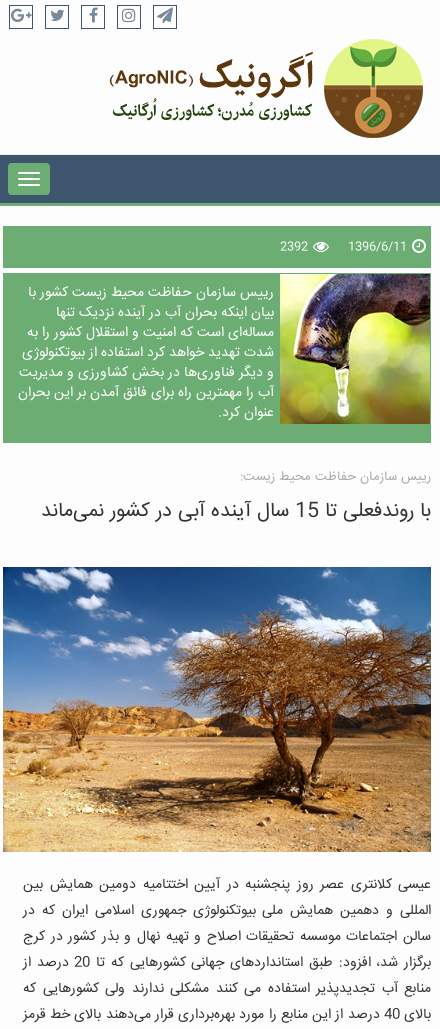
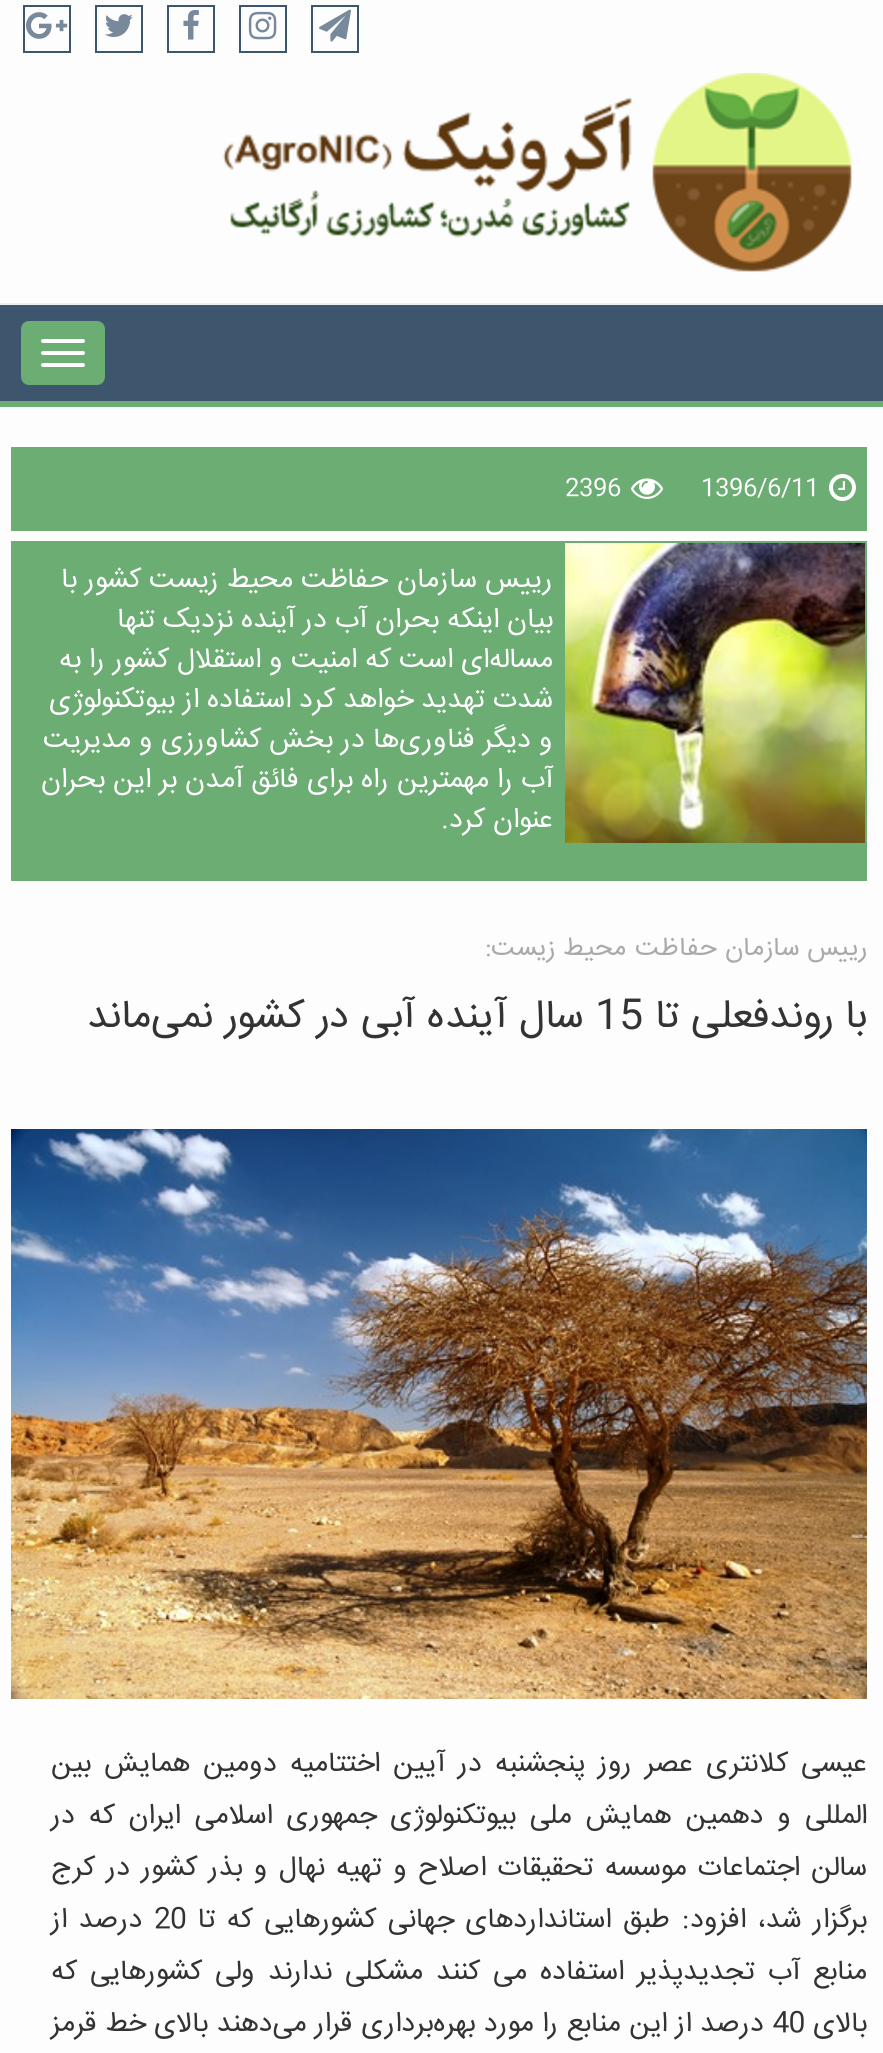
[280,238,308,257] 2392 -> [565,471,621,509] 2396

